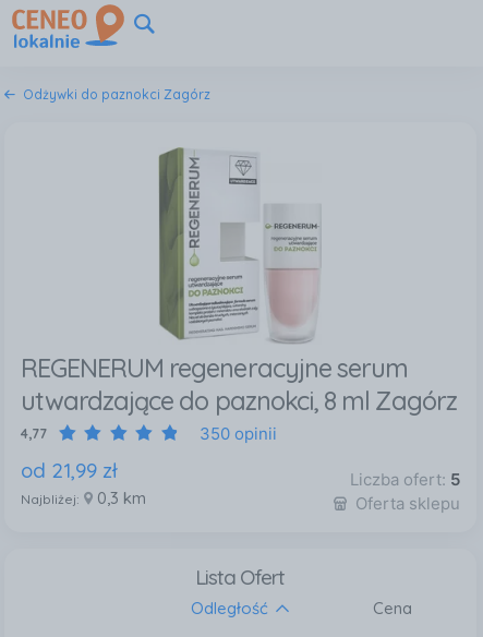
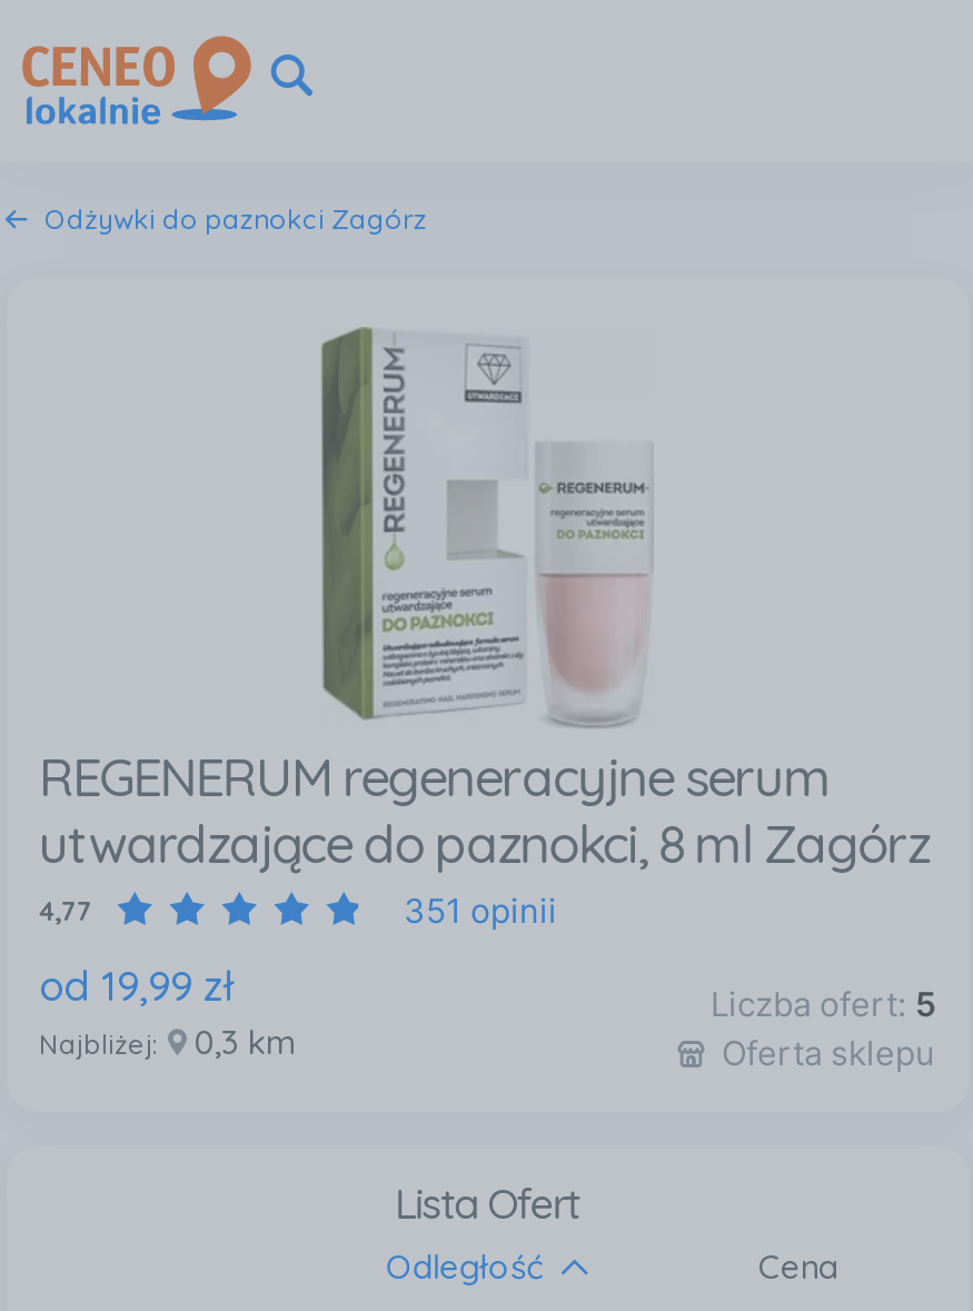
[199,423,276,444] 350 opinii -> [404,889,557,931] 351 opinii
[20,457,117,483] od 21,99 zł -> [39,959,235,1012] od 19,99 zł

